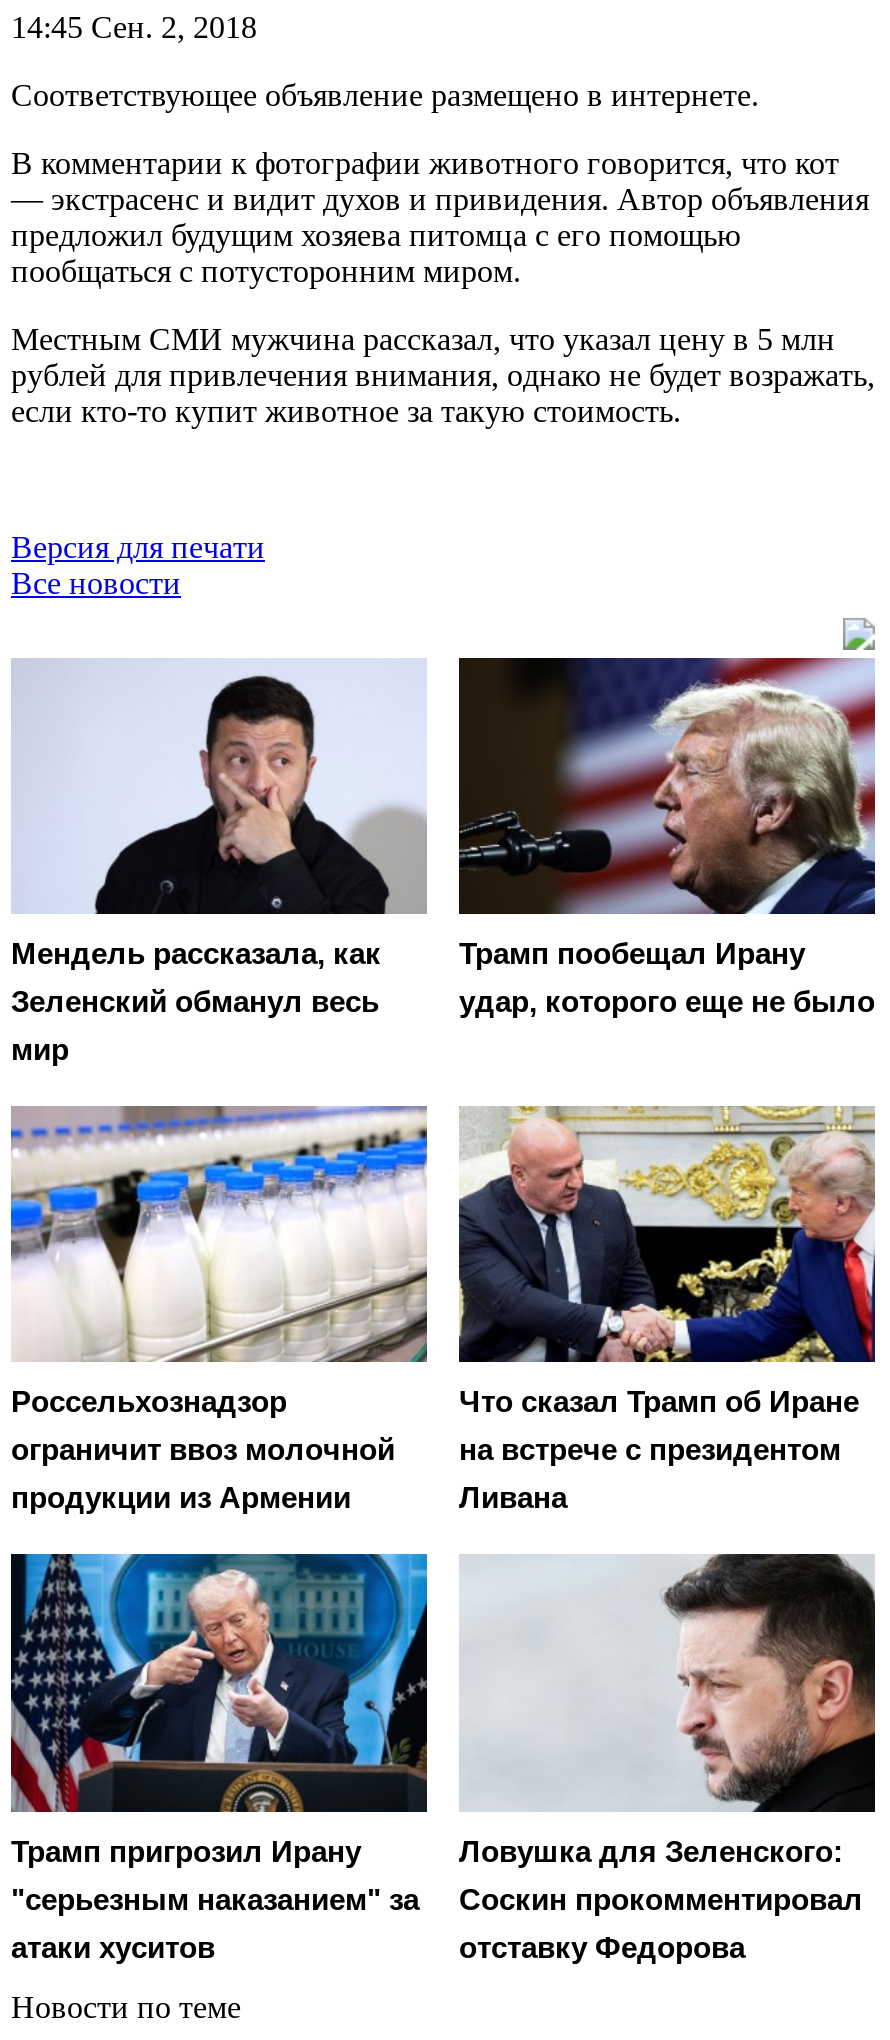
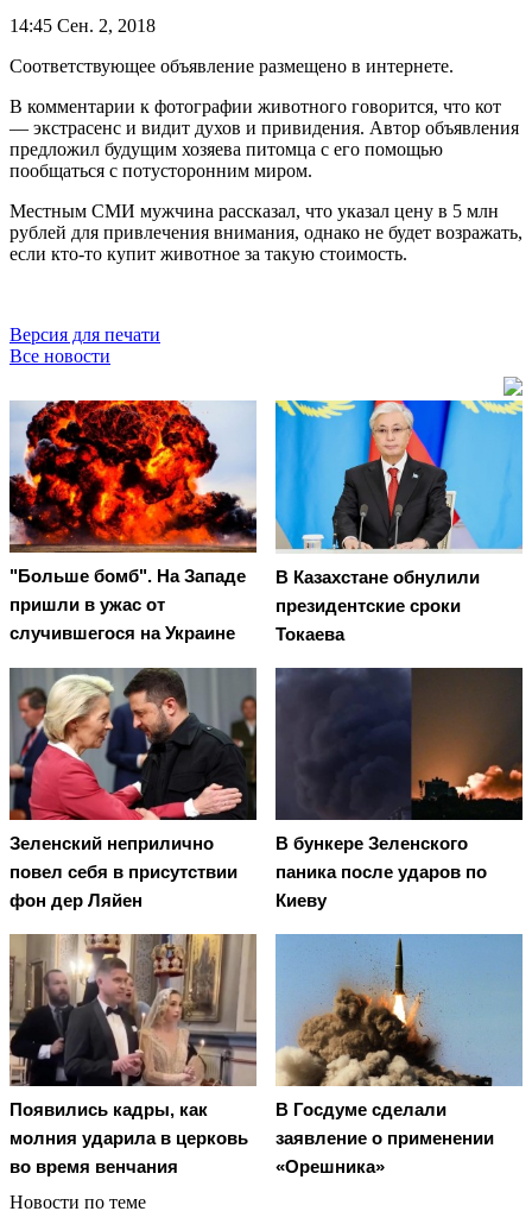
[11,658,427,1066] [image] | Мендель рассказала, как | Зеленский обманул весь | мир -> [8,399,256,643] [image] | "Больше бомб". На Западе | пришли в ужас от | случившегося на Украине
[457,656,877,1018] [image] | Трамп пообещал Ирану | удар, которого еще не было -> [274,399,524,643] [image] | В Казахстане обнулили | президентские сроки | Токаева
[9,1104,429,1515] [image] | Россельхознадзор | ограничит ввоз молочной | продукции из Армении -> [8,667,258,910] [image] | Зеленский неприлично | повел cебя в присутствии | фон дер Ляйен
[459,1104,877,1515] [image] | Что сказал Трамп об Иране | на встрече с президентом | Ливана -> [274,667,524,910] [image] | В бункере Зеленского | паника после ударов по | Киеву
[9,1550,429,1963] [image] | Трамп пригрозил Ирану | "серьезным наказанием" за | атаки хуситов -> [8,932,258,1176] [image] | Появились кадры, как | молния ударила в церковь | во время венчания
[459,1550,877,1963] [image] | Ловушка для Зеленского: | Соскин прокомментировал | отставку Федорова -> [275,932,522,1176] [image] | В Госдуме сделали | заявление о применении | «Орешника»

